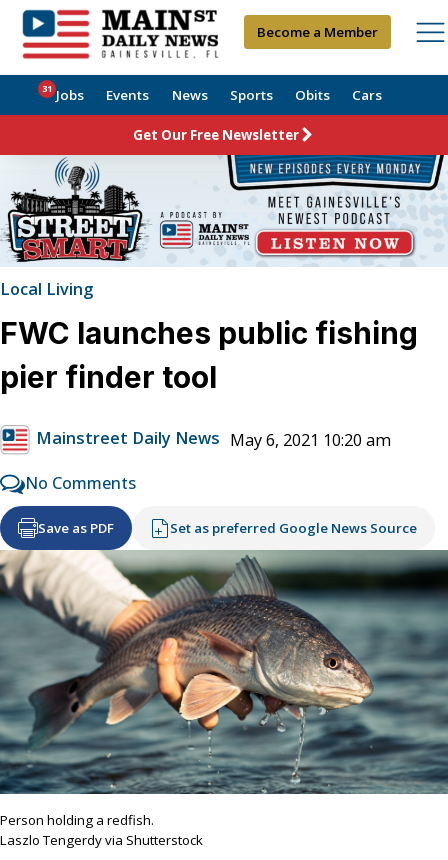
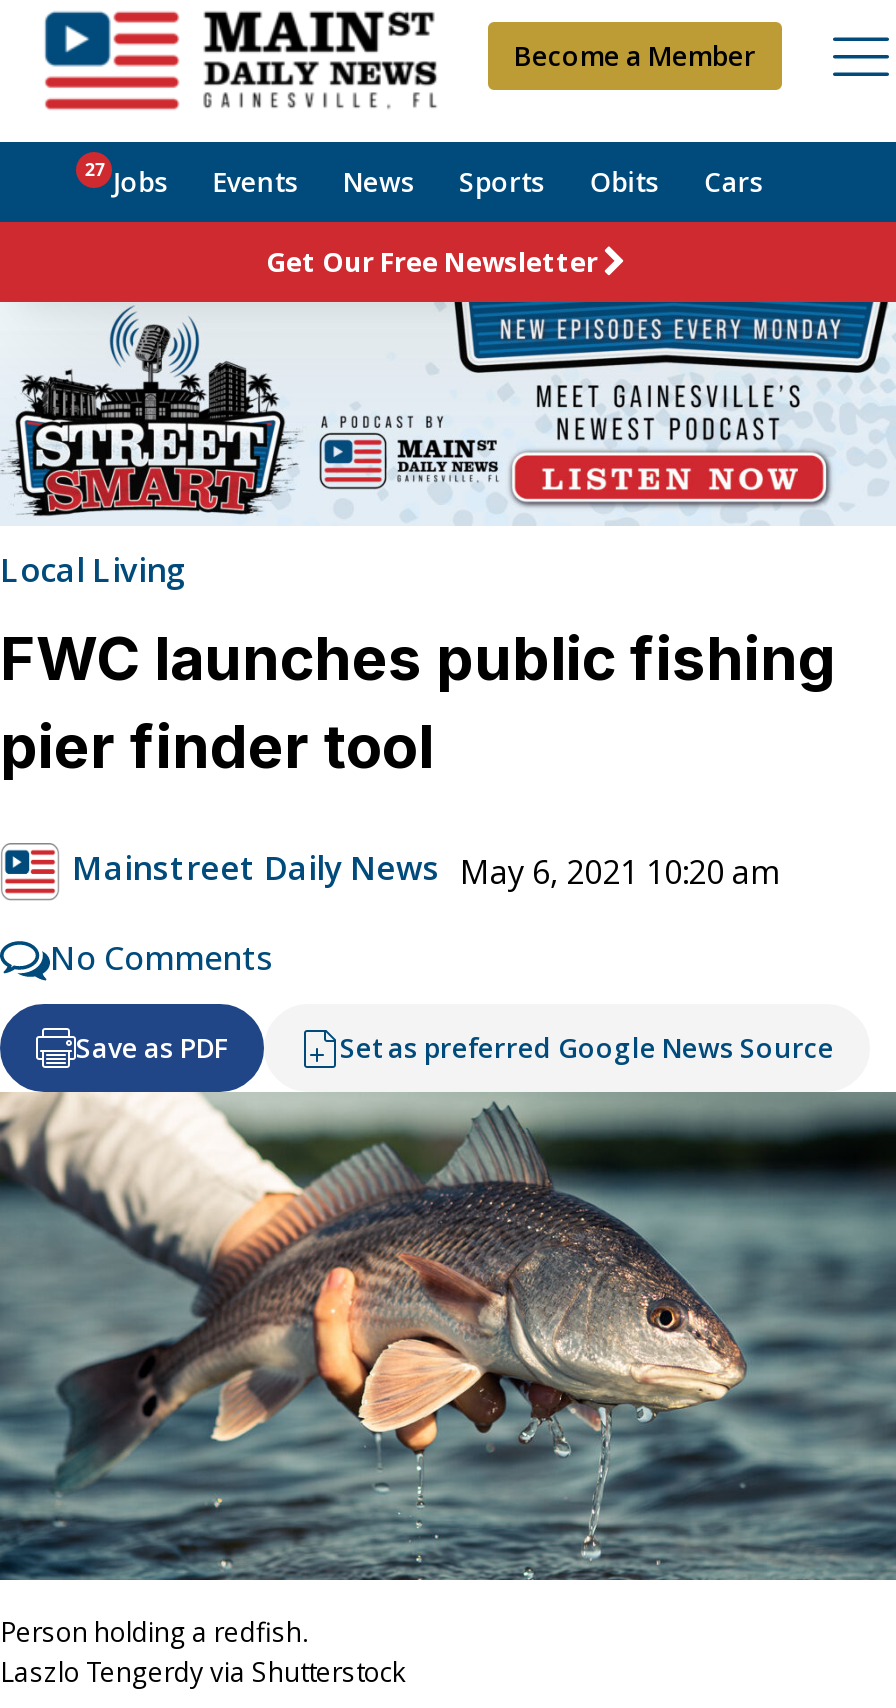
[42,82,382,104] 31 Jobs Events News Sports Obits Cars -> [85,156,764,200] 27 Jobs Events News Sports Obits Cars

